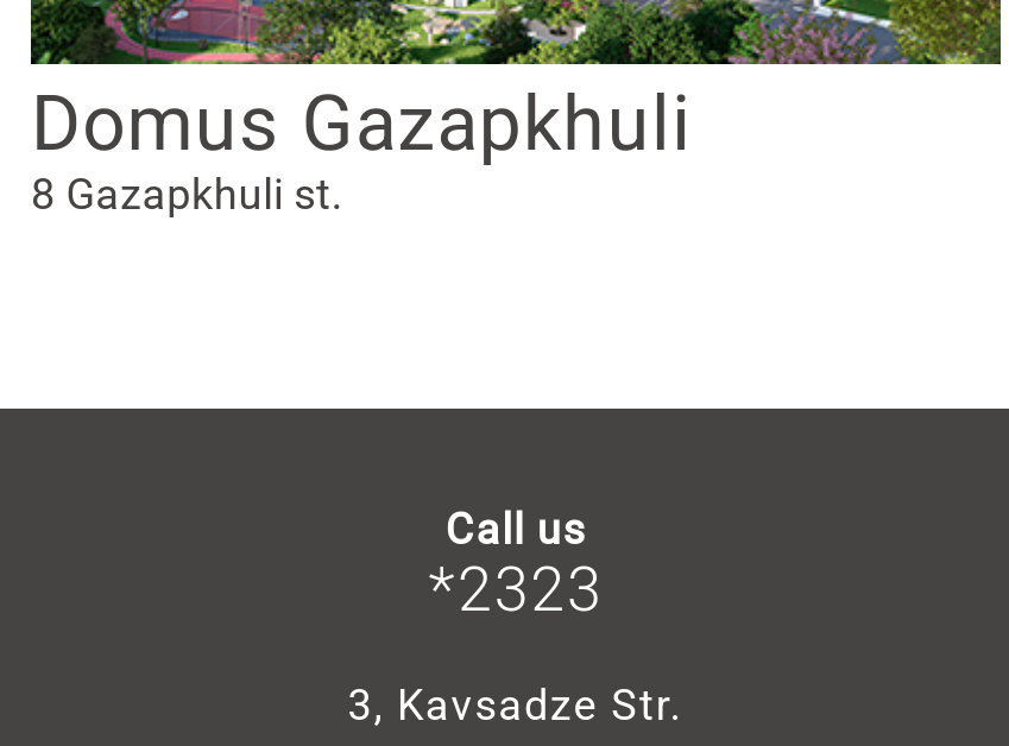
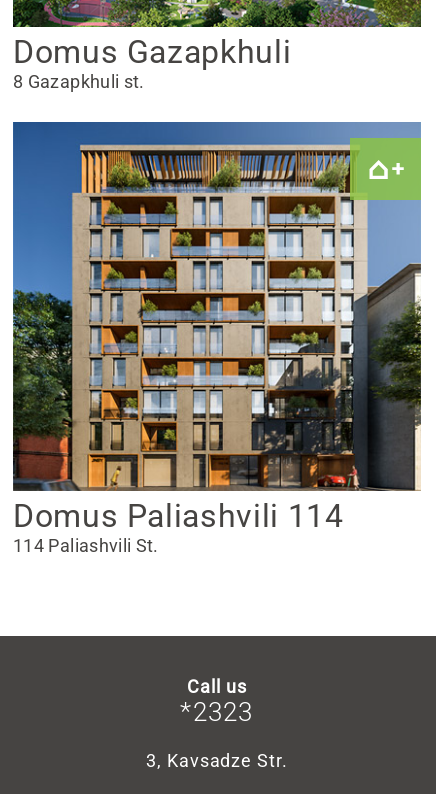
none -> [12,121,422,556] [image] | Domus Paliashvili 114 | 114 Paliashvili St.

